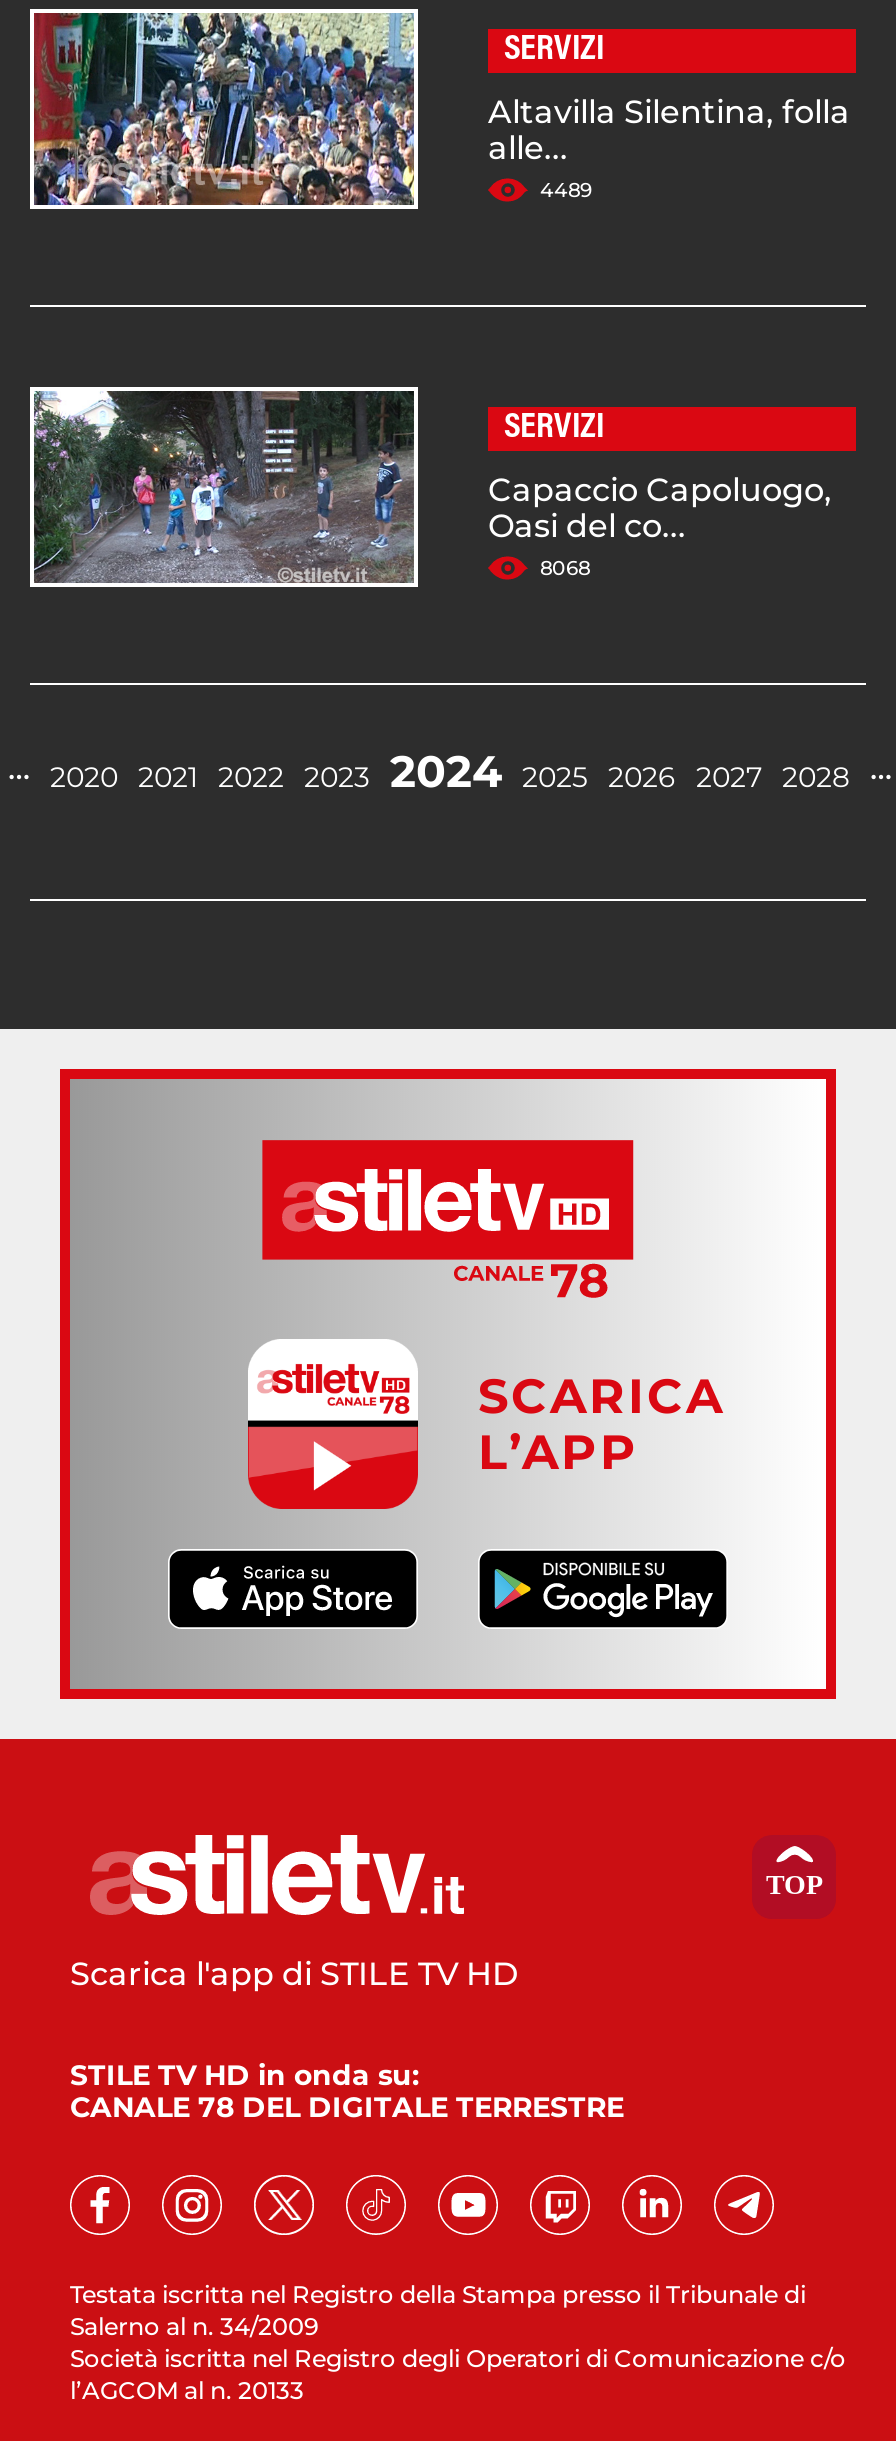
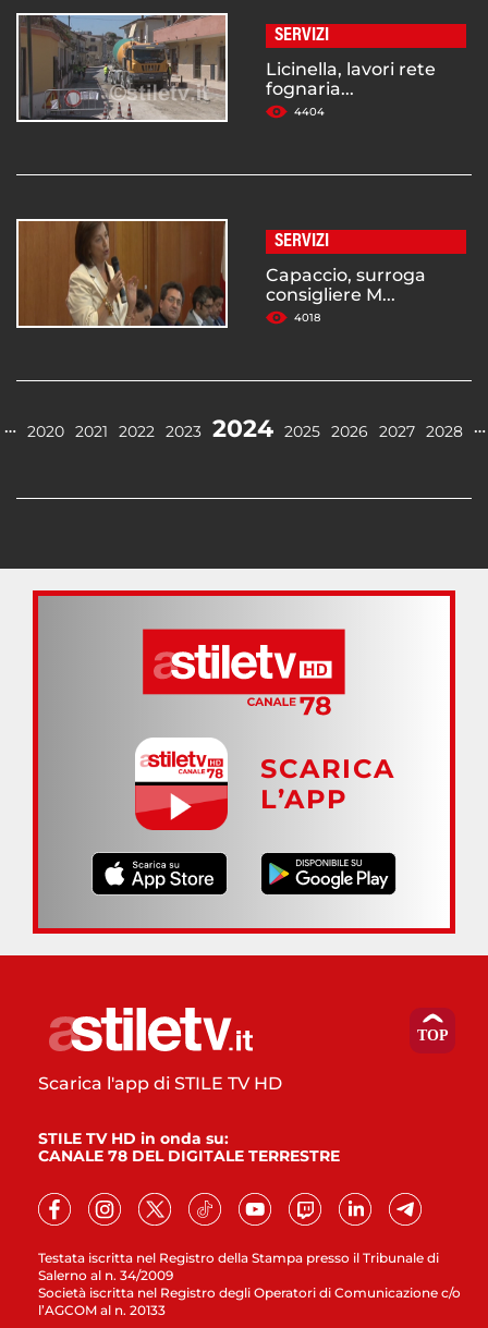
[32,11,850,207] [image] | Altavilla Silentina, folla | alle... | 4489 -> [19,14,436,121] [image] | Licinella, lavori rete | fognaria... | 4404
[32,389,832,585] [image] | Capaccio Capoluogo, | Oasi del co... | 8068 -> [19,221,426,326] [image] | Capaccio, surroga | consigliere M... | 4018

